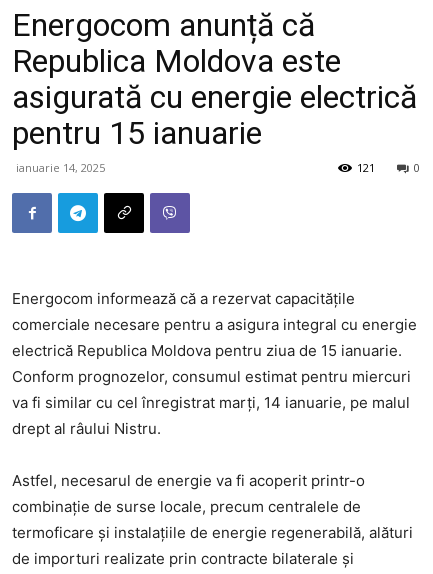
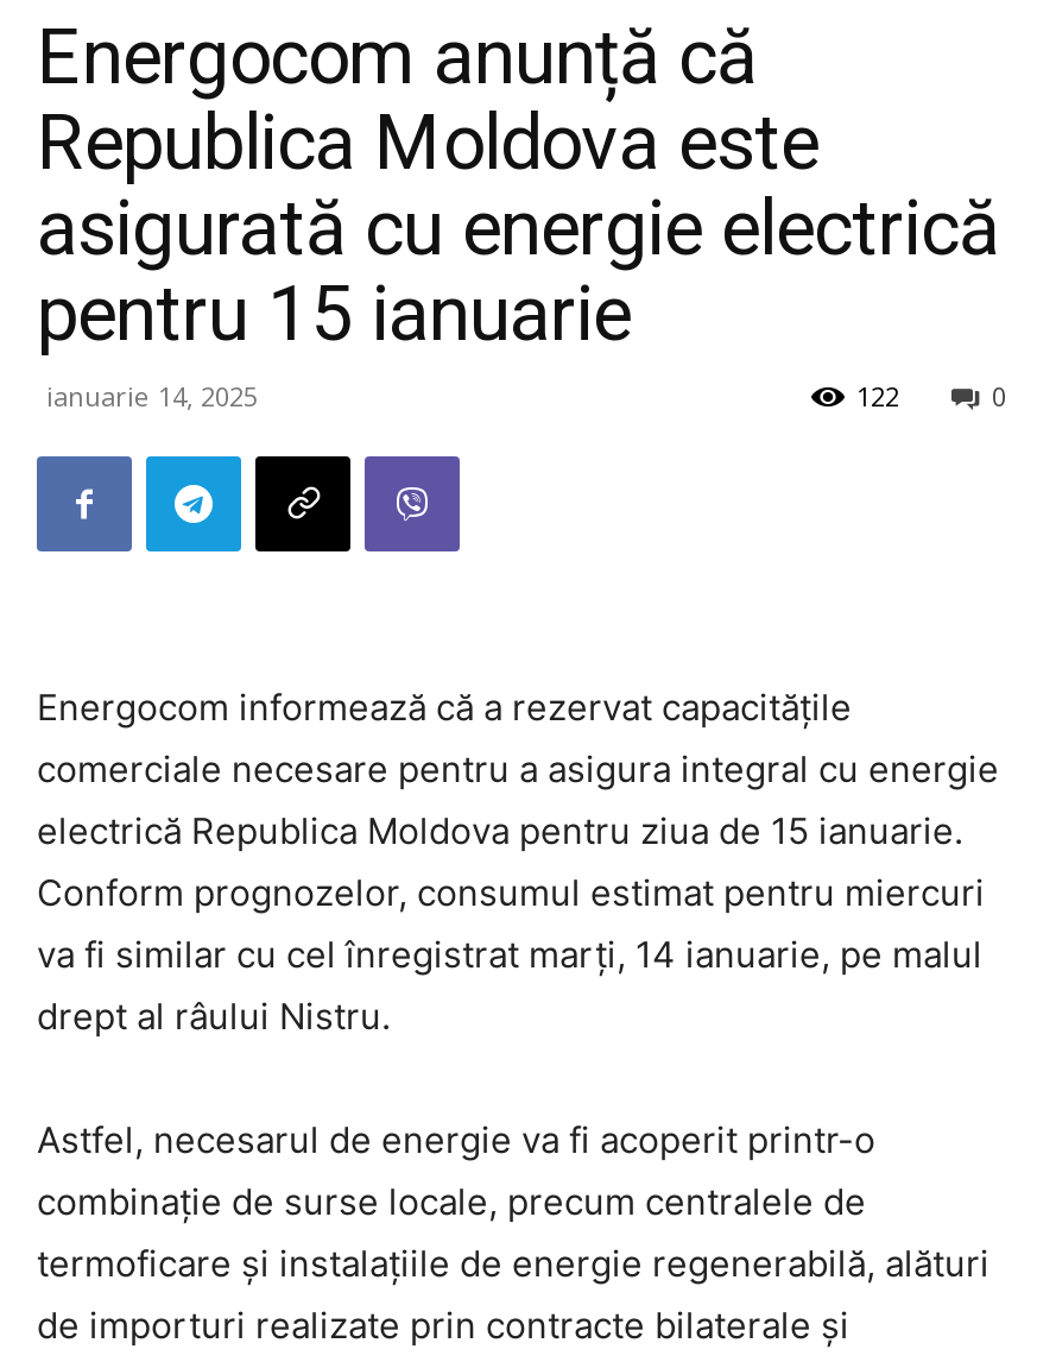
[357,160,375,175] 121 -> [856,378,899,414] 122

